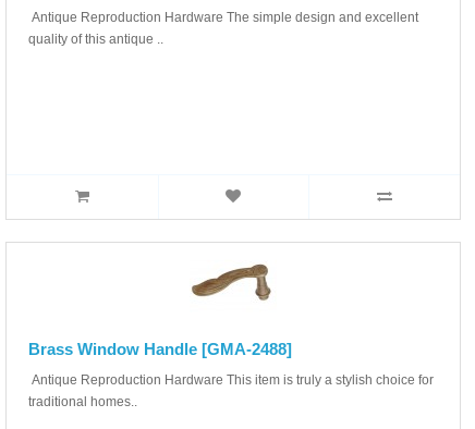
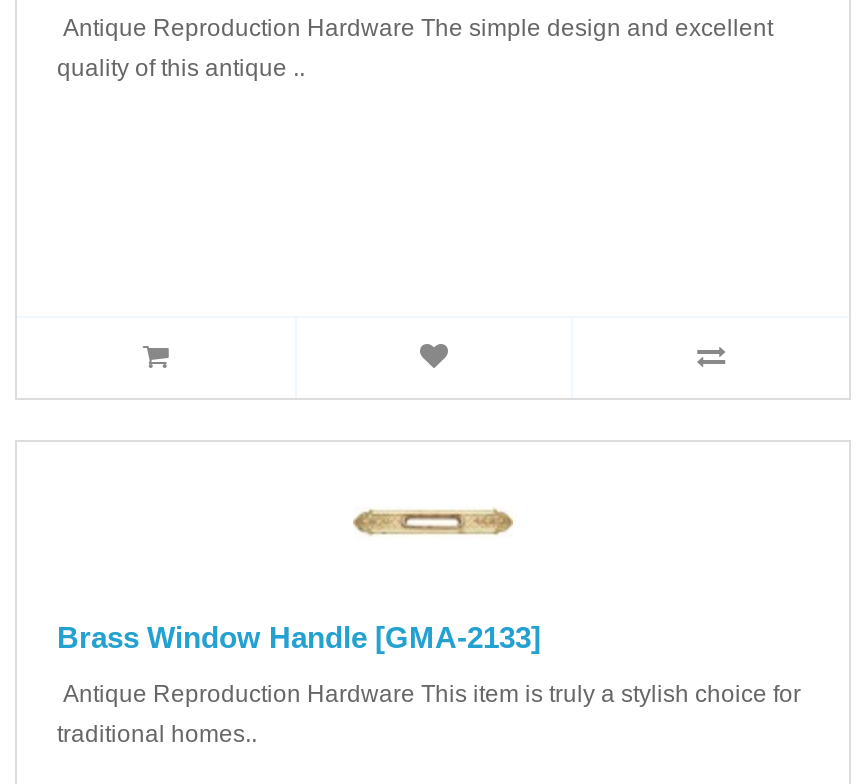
[28,262,292,358] [image] | Brass Window Handle [GMA-2488] -> [57,480,541,654] [image] | Brass Window Handle [GMA-2133]

